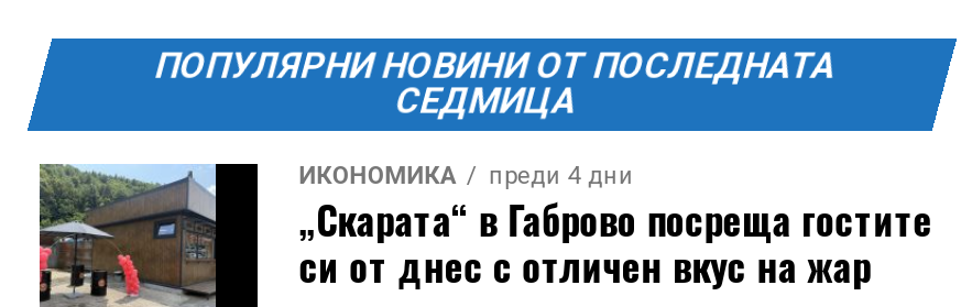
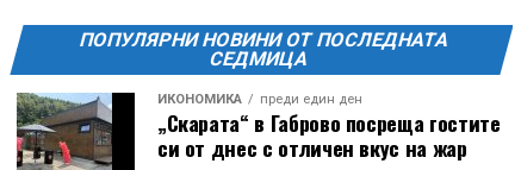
[489,161,634,189] преди 4 дни -> [260,91,362,107] преди един ден

